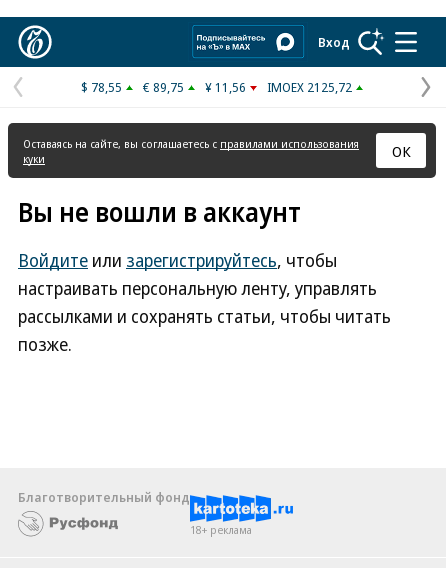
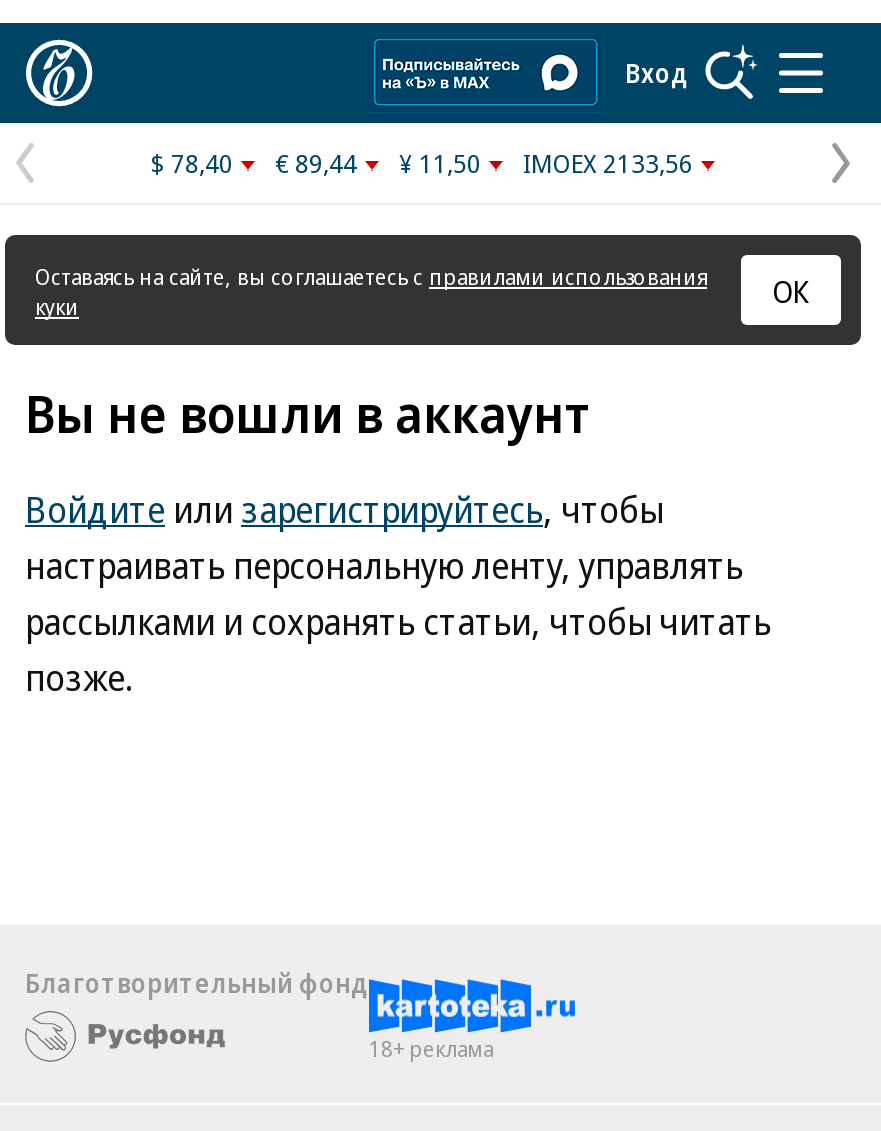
[81,78,122,96] $ 78,55 -> [151,145,233,181] $ 78,40
[143,78,184,96] € 89,75 -> [275,145,357,181] € 89,44
[205,78,246,96] ¥ 11,56 -> [399,145,481,181] ¥ 11,50
[267,78,352,96] IMOEX 2125,72 -> [523,145,693,181] IMOEX 2133,56

